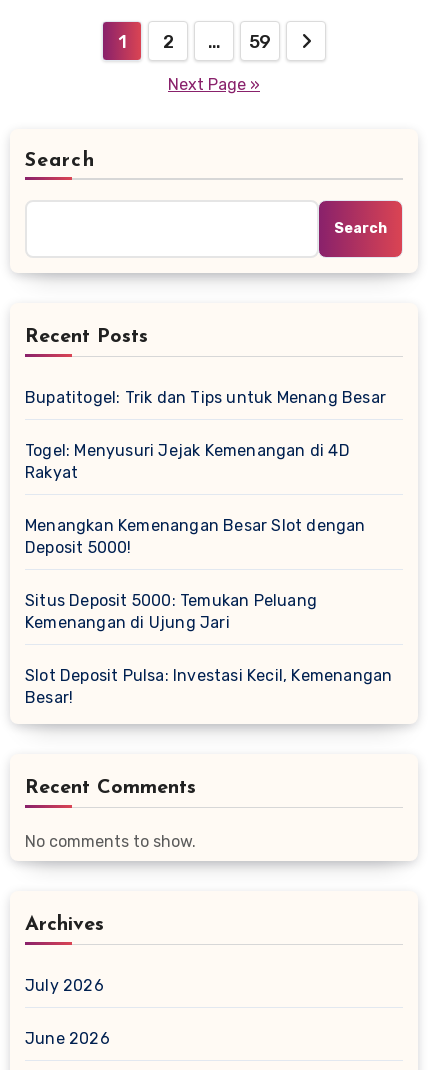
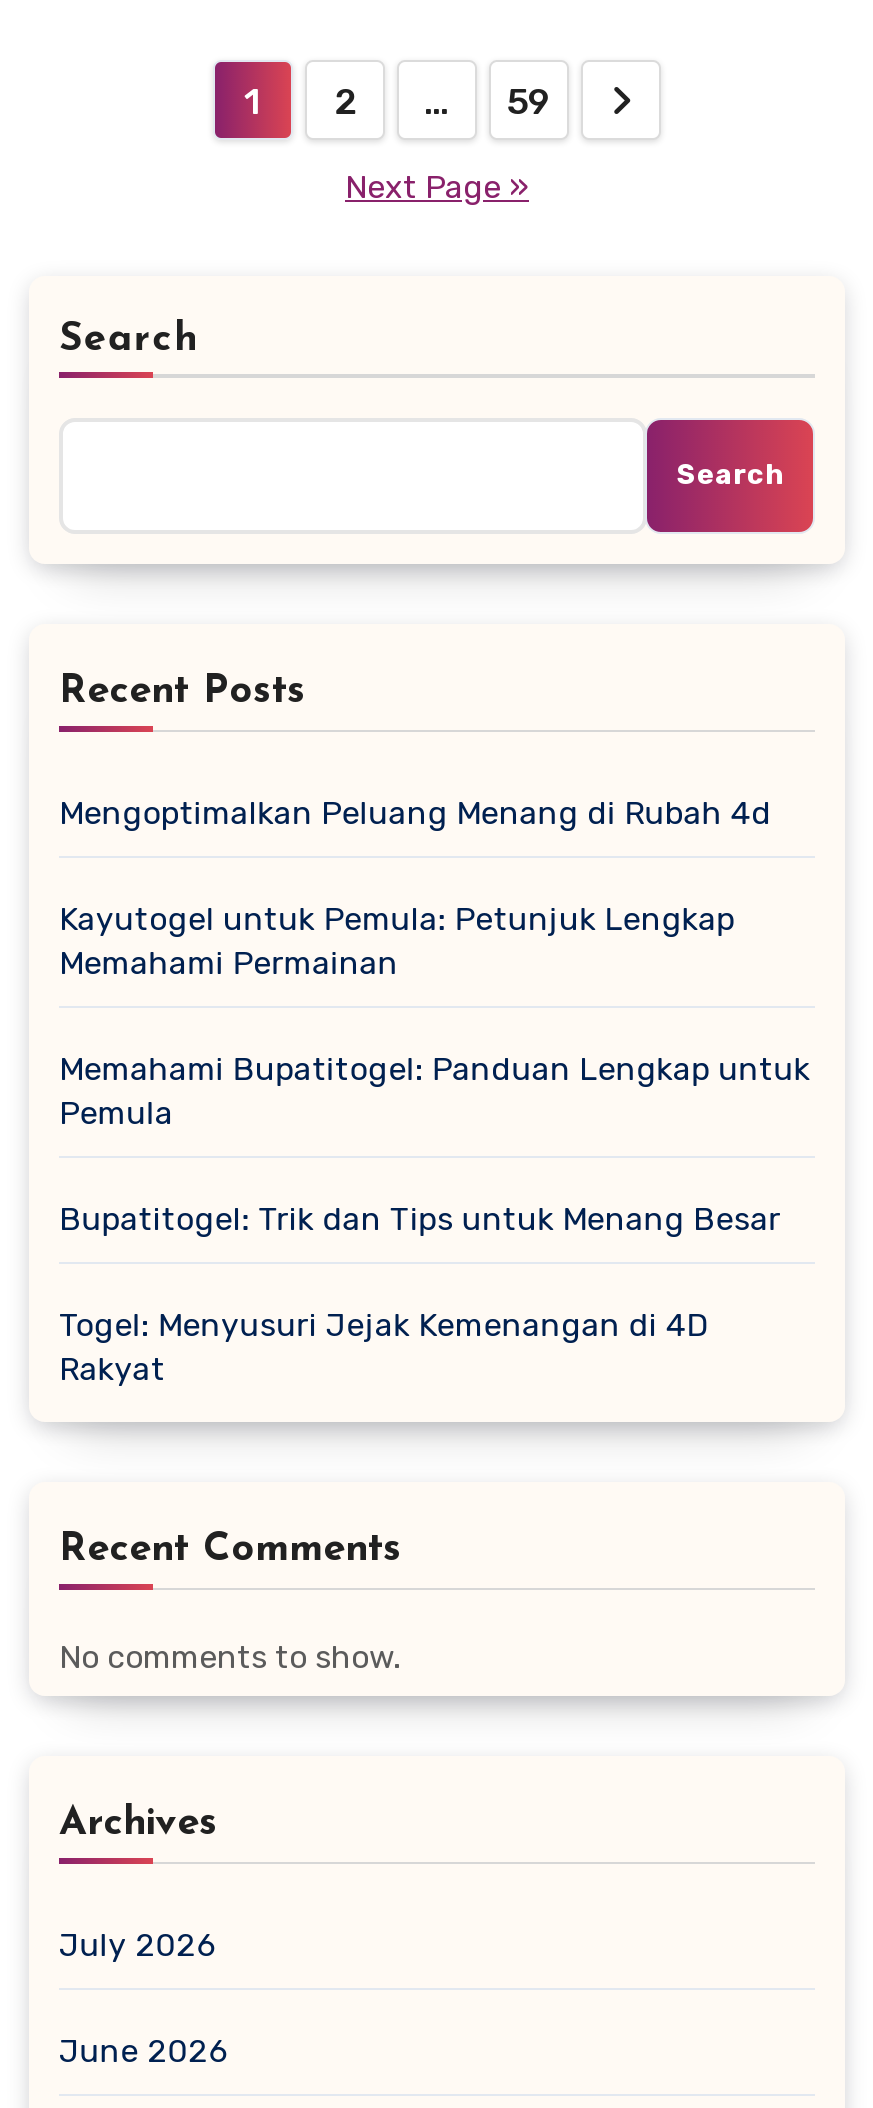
none -> [59,793,810,1131] Mengoptimalkan Peluang Menang di Rubah 4d | Kayutogel untuk Pemula: Petunjuk Lengkap | Memahami Permainan | Memahami Bupatitogel: Panduan Lengkap untuk | Pemula
moved [25,388,386,482] -> [59,1199,781,1387]: Bupatitogel: Trik dan Tips untuk Menang Besar | Togel: Menyusuri Jejak Kemenangan di 4D | Rakyat
[25,516,392,707] Menangkan Kemenangan Besar Slot dengan | Deposit 5000! | Situs Deposit 5000: Temukan Peluang | Kemenangan di Ujung Jari | Slot Deposit Pulsa: Investasi Kecil, Kemenangan | Besar! -> none

